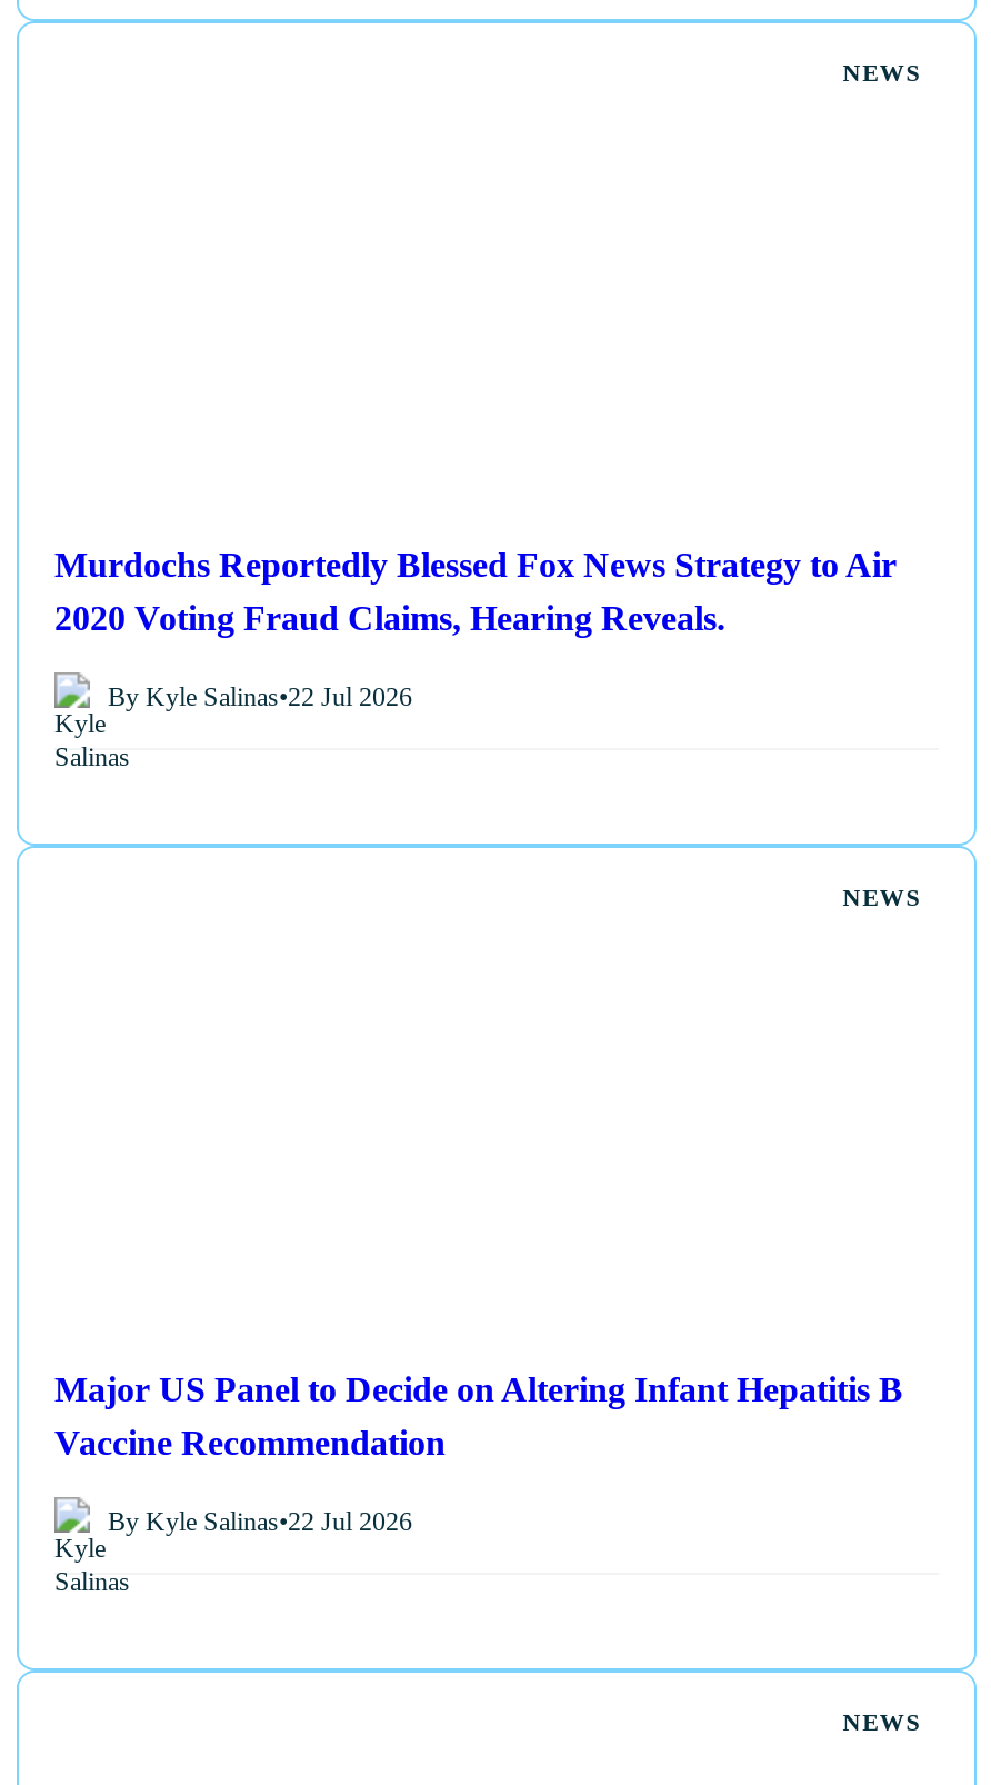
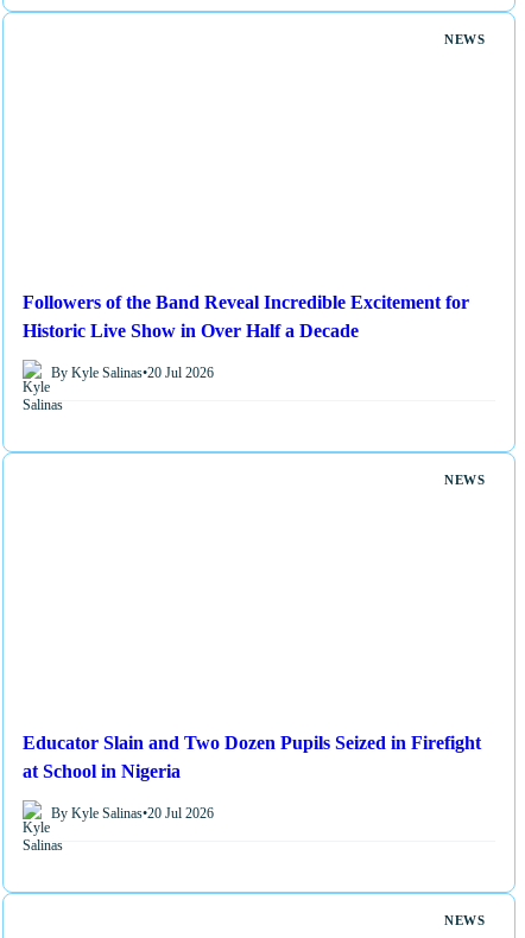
[54,545,897,636] Murdochs Reportedly Blessed Fox News Strategy to Air | 2020 Voting Fraud Claims, Hearing Reveals. -> [23,292,469,340] Followers of the Band Reveal Incredible Excitement for | Historic Live Show in Over Half a Decade
[108,682,412,713] By Kyle Salinas•22 Jul 2026 -> [51,365,214,381] By Kyle Salinas•20 Jul 2026
[54,1370,903,1461] Major US Panel to Decide on Altering Infant Hepatitis B | Vaccine Recommendation -> [23,732,481,781] Educator Slain and Two Dozen Pupils Seized in Firefight | at School in Nigeria
[108,1506,412,1537] By Kyle Salinas•22 Jul 2026 -> [51,805,214,822] By Kyle Salinas•20 Jul 2026

